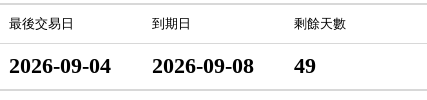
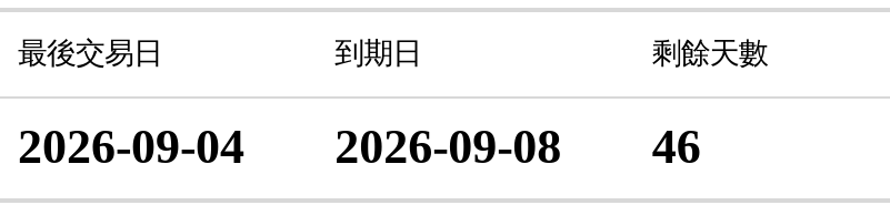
[9,54,316,78] 2026-09-04 2026-09-08 49 -> [18,121,701,174] 2026-09-04 2026-09-08 46

